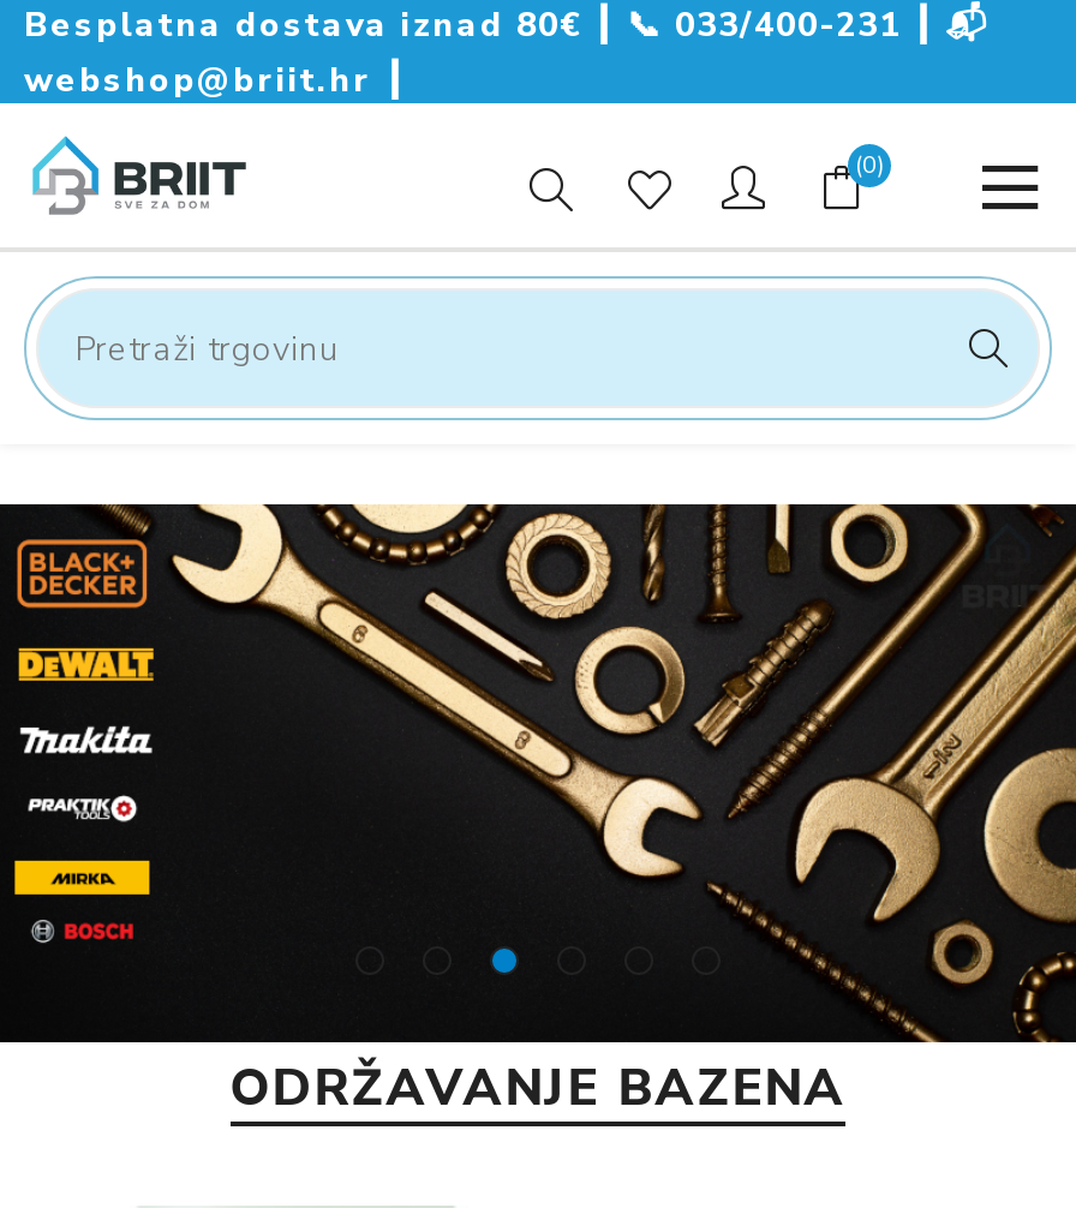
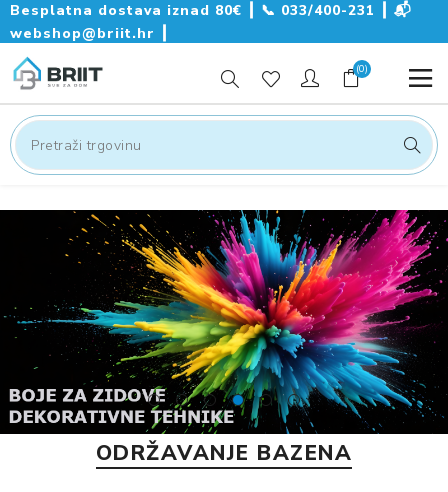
[12,502,1069,1045] [image] -> [4,209,445,435] [image]

